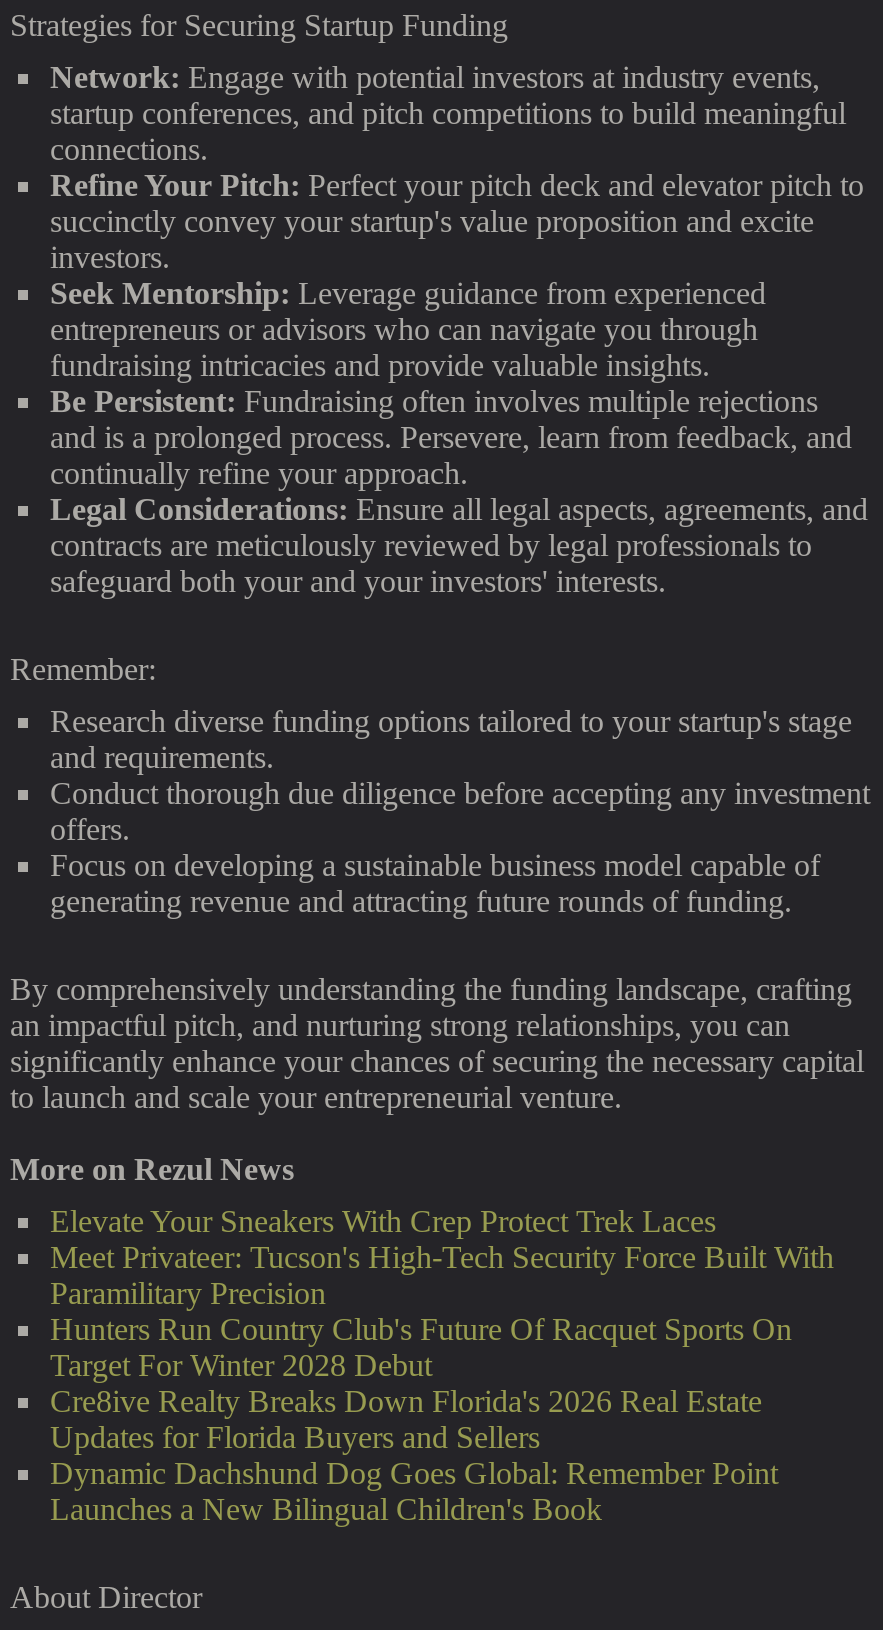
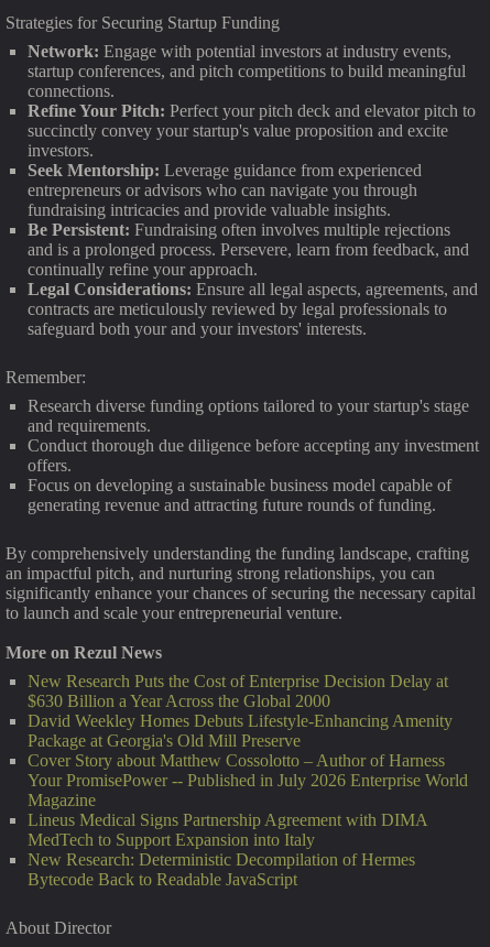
[50,1205,834,1527] Elevate Your Sneakers With Crep Protect Trek Laces | Meet Privateer: Tucson's High-Tech Security Force Built With | Paramilitary Precision | Hunters Run Country Club's Future Of Racquet Sports On | Target For Winter 2028 Debut | Cre8ive Realty Breaks Down Florida's 2026 Real Estate | Updates for Florida Buyers and Sellers | Dynamic Dachshund Dog Goes Global: Remember Point | Launches a New Bilingual Children's Book -> [28,672,468,889] New Research Puts the Cost of Enterprise Decision Delay at | $630 Billion a Year Across the Global 2000 | David Weekley Homes Debuts Lifestyle-Enhancing Amenity | Package at Georgia's Old Mill Preserve | Cover Story about Matthew Cossolotto – Author of Harness | Your PromisePower -- Published in July 2026 Enterprise World | Magazine | Lineus Medical Signs Partnership Agreement with DIMA | MedTech to Support Expansion into Italy | New Research: Deterministic Decompilation of Hermes | Bytecode Back to Readable JavaScript

